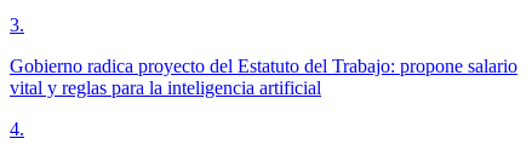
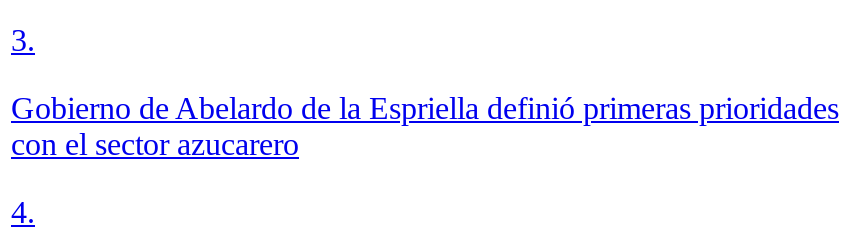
[10,56,517,98] Gobierno radica proyecto del Estatuto del Trabajo: propone salario | vital y reglas para la inteligencia artificial -> [11,91,839,161] Gobierno de Abelardo de la Espriella definió primeras prioridades | con el sector azucarero

